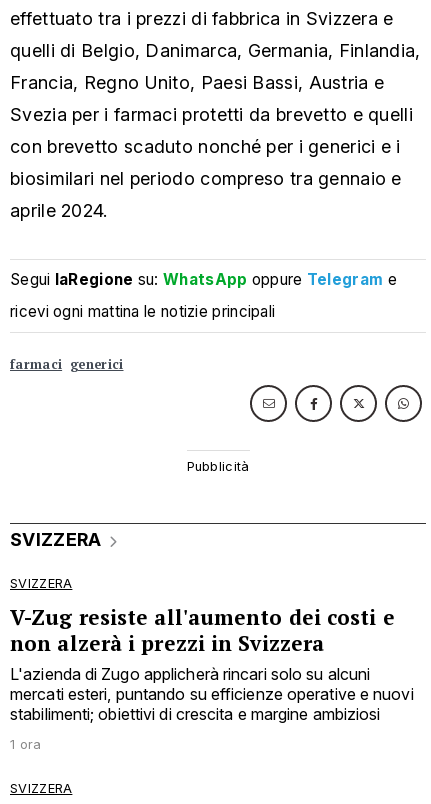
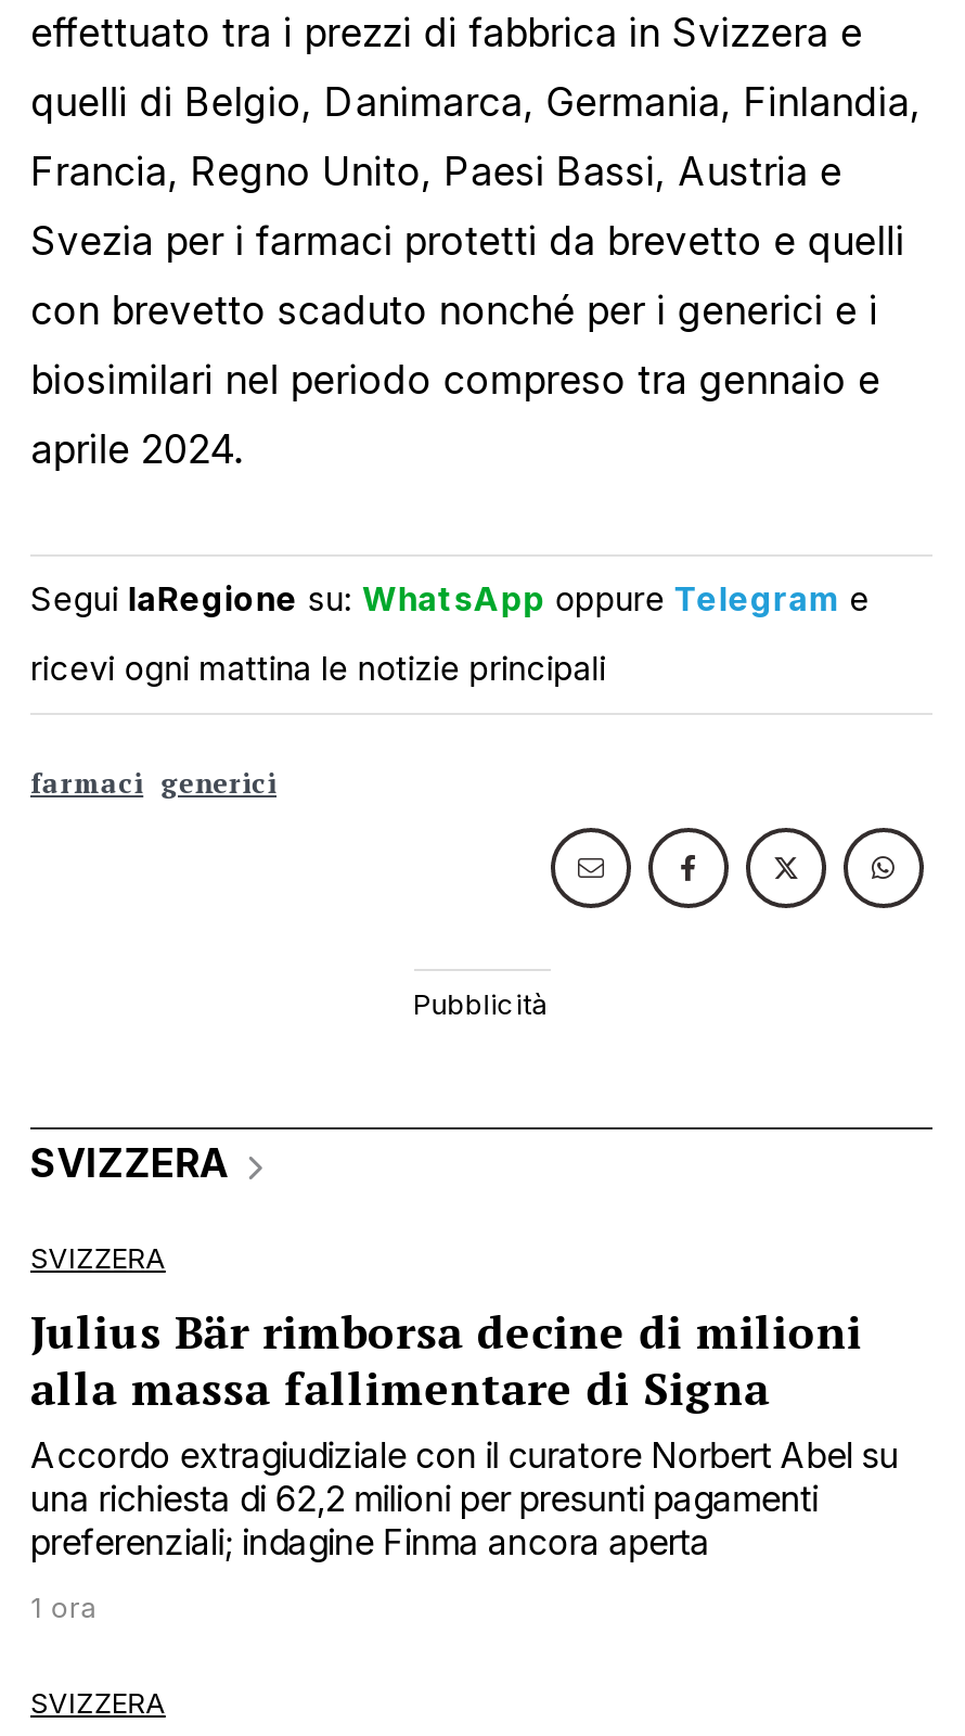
[10,603,414,724] V-Zug resiste all'aumento dei costi e | non alzerà i prezzi in Svizzera | L'azienda di Zugo applicherà rincari solo su alcuni | mercati esteri, puntando su efficienze operative e nuovi | stabilimenti; obiettivi di crescita e margine ambiziosi -> [30,1302,899,1564] Julius Bär rimborsa decine di milioni | alla massa fallimentare di Signa | Accordo extragiudiziale con il curatore Norbert Abel su | una richiesta di 62,2 milioni per presunti pagamenti | preferenziali; indagine Finma ancora aperta

